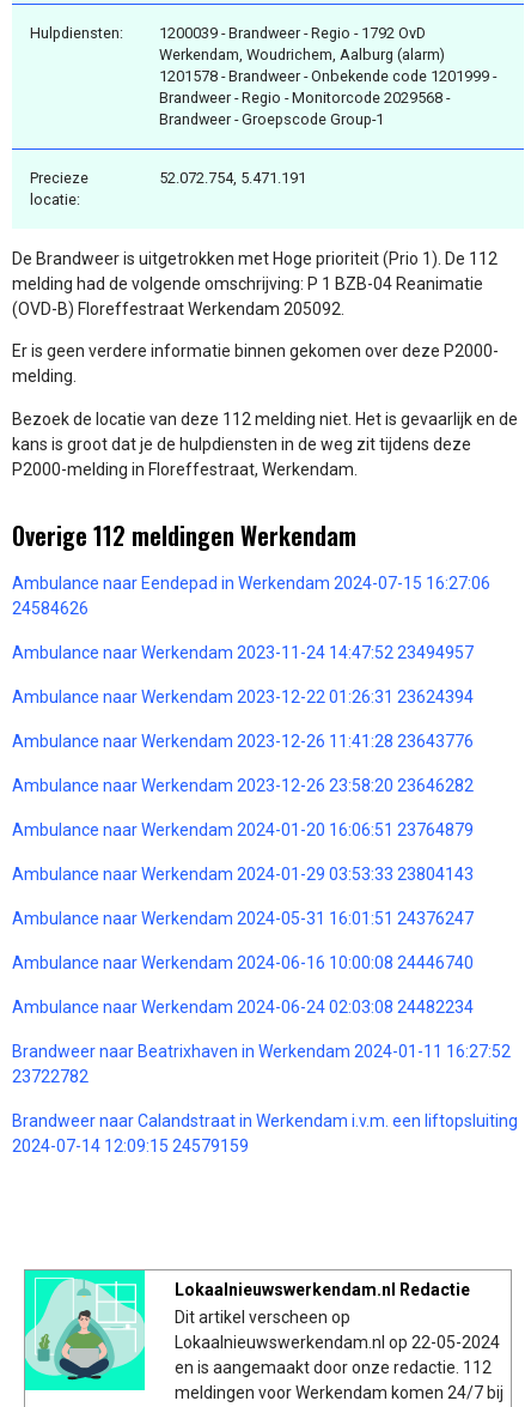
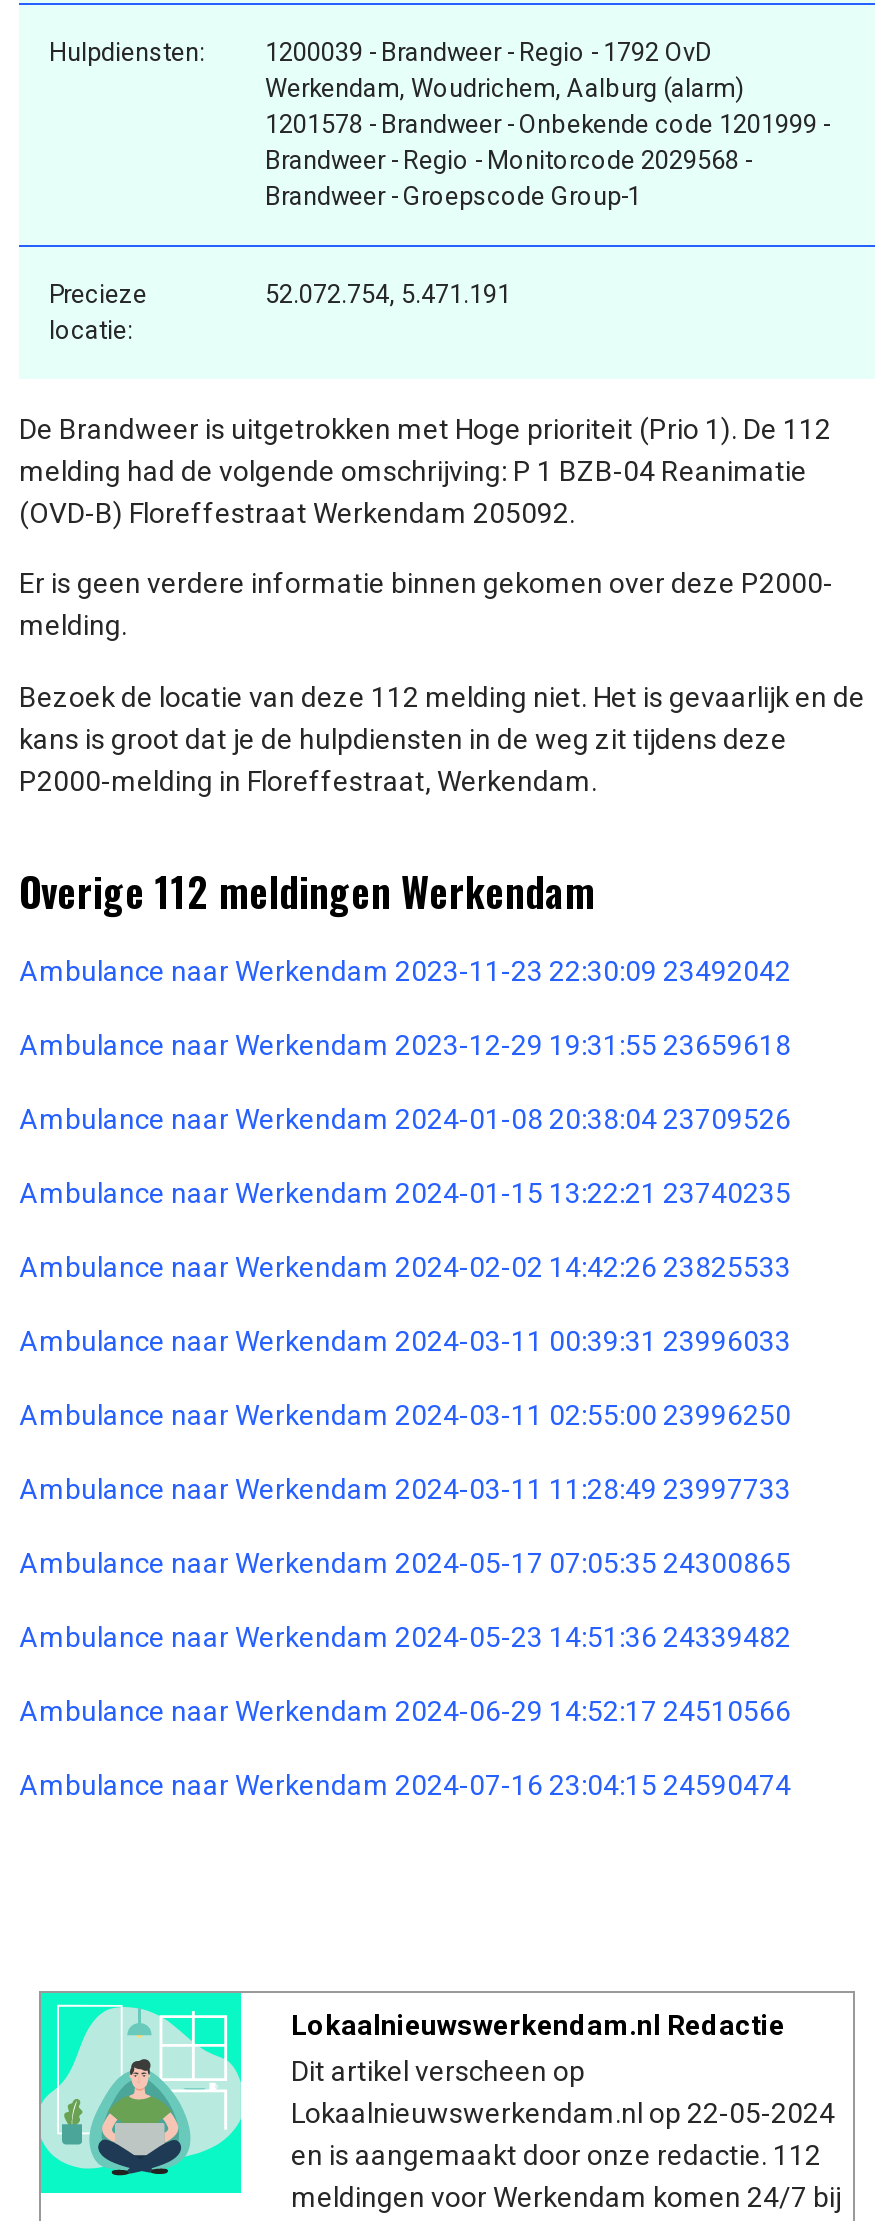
[12,574,490,618] Ambulance naar Eendepad in Werkendam 2024-07-15 16:27:06 | 24584626 -> [19,955,791,987] Ambulance naar Werkendam 2023-11-23 22:30:09 23492042
[12,643,474,662] Ambulance naar Werkendam 2023-11-24 14:47:52 23494957 -> [19,1029,791,1061] Ambulance naar Werkendam 2023-12-29 19:31:55 23659618
[12,687,474,706] Ambulance naar Werkendam 2023-12-22 01:26:31 23624394 -> [19,1103,791,1135] Ambulance naar Werkendam 2024-01-08 20:38:04 23709526
[12,732,474,751] Ambulance naar Werkendam 2023-12-26 11:41:28 23643776 -> [19,1177,791,1209] Ambulance naar Werkendam 2024-01-15 13:22:21 23740235
[12,776,474,795] Ambulance naar Werkendam 2023-12-26 23:58:20 23646282 -> [19,1251,791,1283] Ambulance naar Werkendam 2024-02-02 14:42:26 23825533
[12,820,474,839] Ambulance naar Werkendam 2024-01-20 16:06:51 23764879 -> [19,1325,791,1357] Ambulance naar Werkendam 2024-03-11 00:39:31 23996033
[12,865,474,884] Ambulance naar Werkendam 2024-01-29 03:53:33 23804143 -> [19,1399,791,1431] Ambulance naar Werkendam 2024-03-11 02:55:00 23996250
[12,909,474,928] Ambulance naar Werkendam 2024-05-31 16:01:51 24376247 -> [19,1473,791,1505] Ambulance naar Werkendam 2024-03-11 11:28:49 23997733
[12,953,474,972] Ambulance naar Werkendam 2024-06-16 10:00:08 24446740 -> [19,1547,791,1579] Ambulance naar Werkendam 2024-05-17 07:05:35 24300865
[12,997,474,1017] Ambulance naar Werkendam 2024-06-24 02:03:08 24482234 -> [19,1621,791,1653] Ambulance naar Werkendam 2024-05-23 14:51:36 24339482
[12,1042,511,1086] Brandweer naar Beatrixhaven in Werkendam 2024-01-11 16:27:52 | 23722782 -> [19,1695,791,1727] Ambulance naar Werkendam 2024-06-29 14:52:17 24510566
[12,1111,518,1156] Brandweer naar Calandstraat in Werkendam i.v.m. een liftopsluiting | 2024-07-14 12:09:15 24579159 -> [19,1769,791,1801] Ambulance naar Werkendam 2024-07-16 23:04:15 24590474

